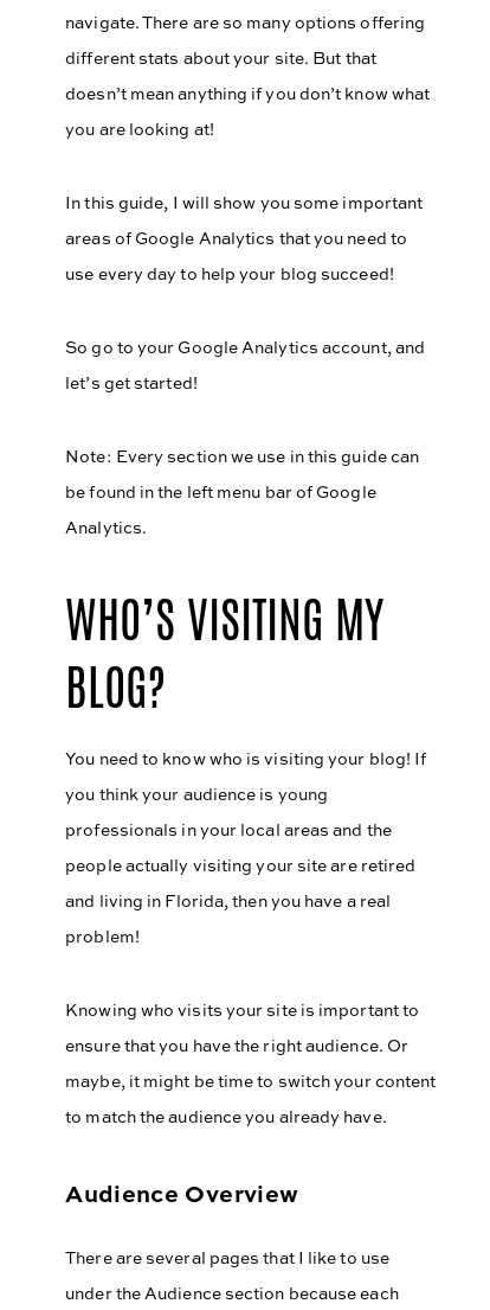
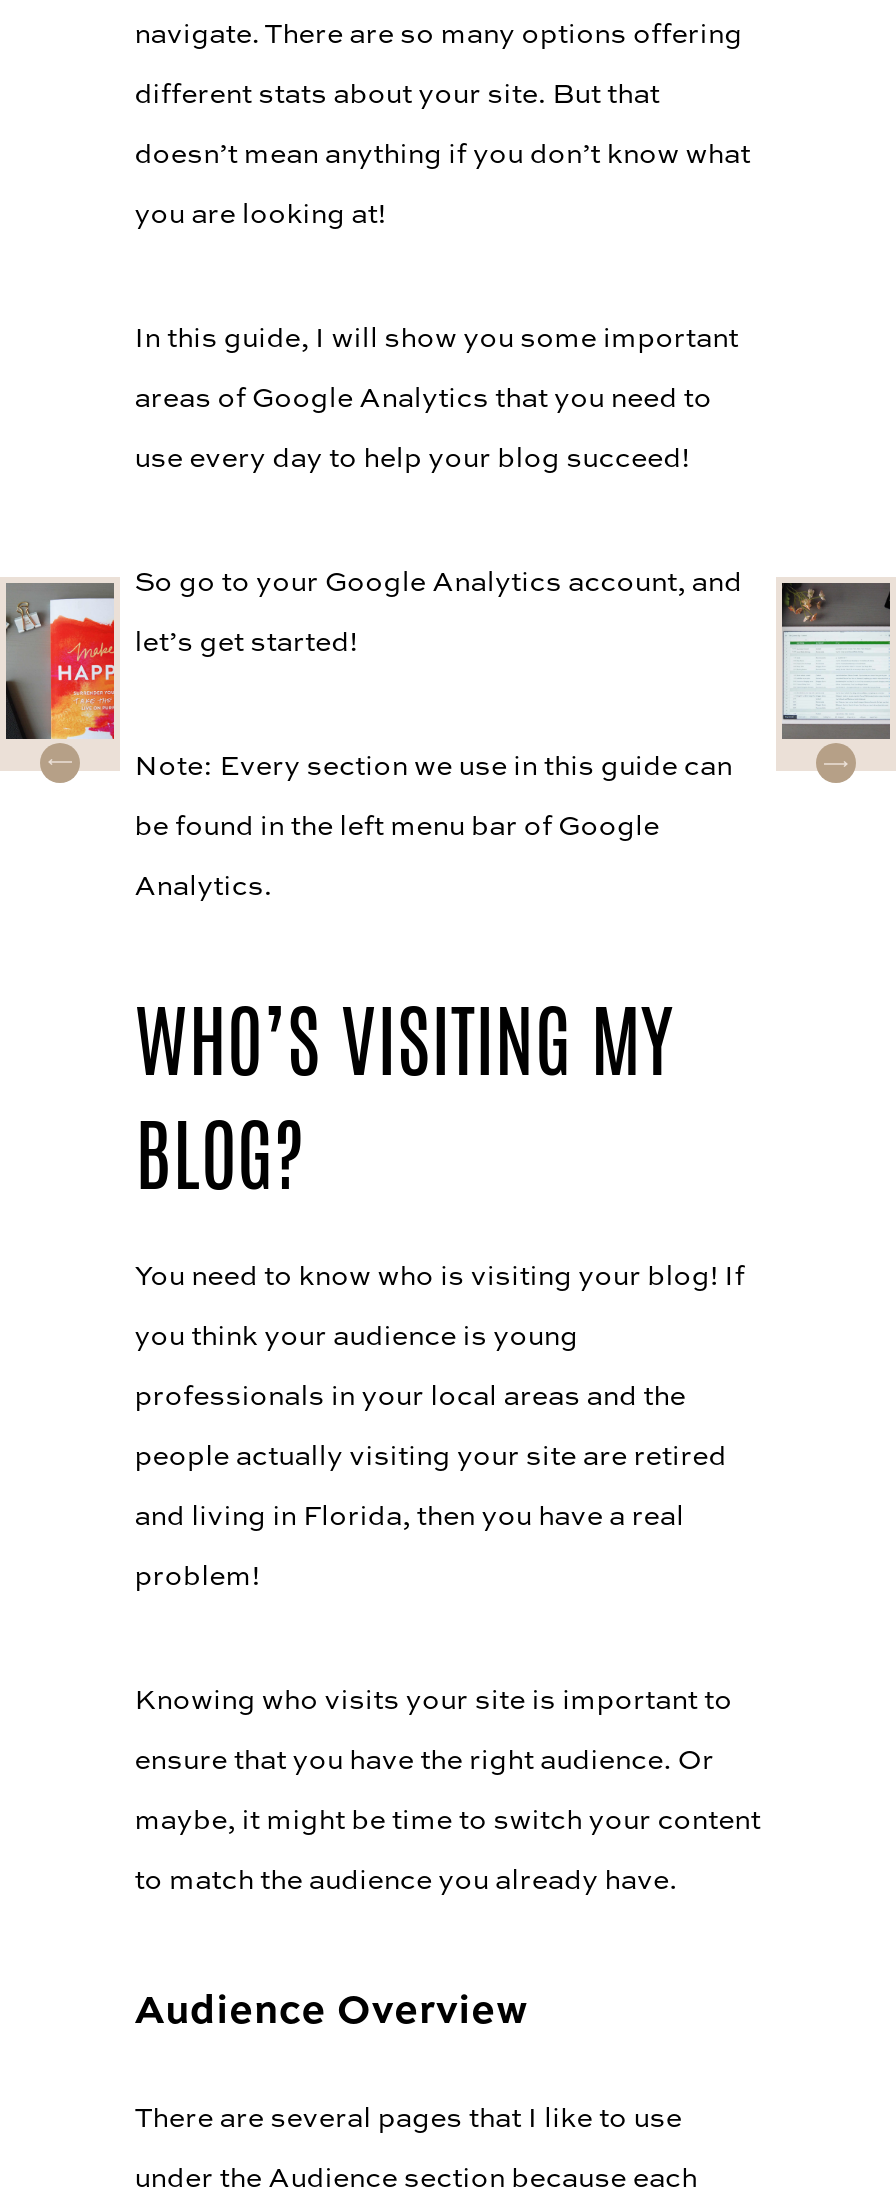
none -> [6,577,120,785] [image]
none -> [776,577,890,785] [image]

